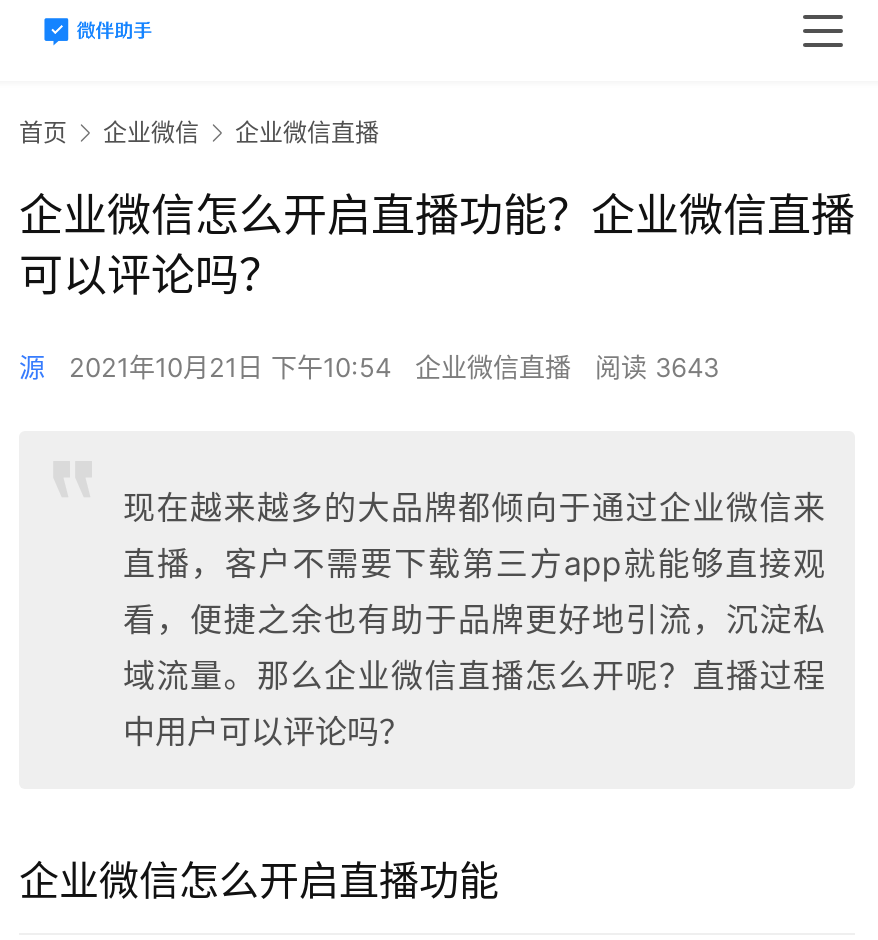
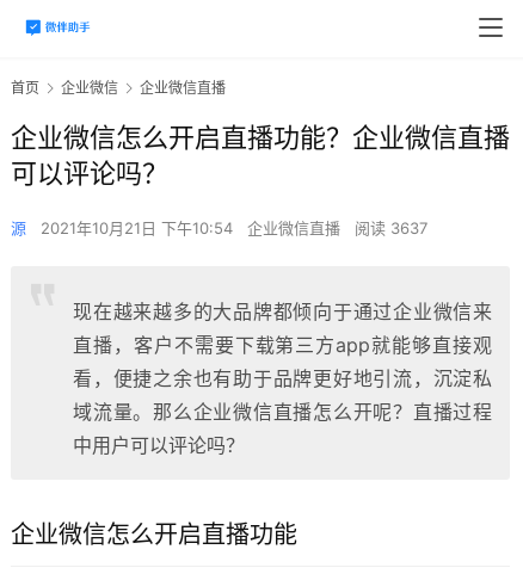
[19,351,719,383] 源 2021年10月21日 下午10:54 企业微信直播 阅读 3643 -> [11,219,427,238] 源 2021年10月21日 下午10:54 企业微信直播 阅读 3637

